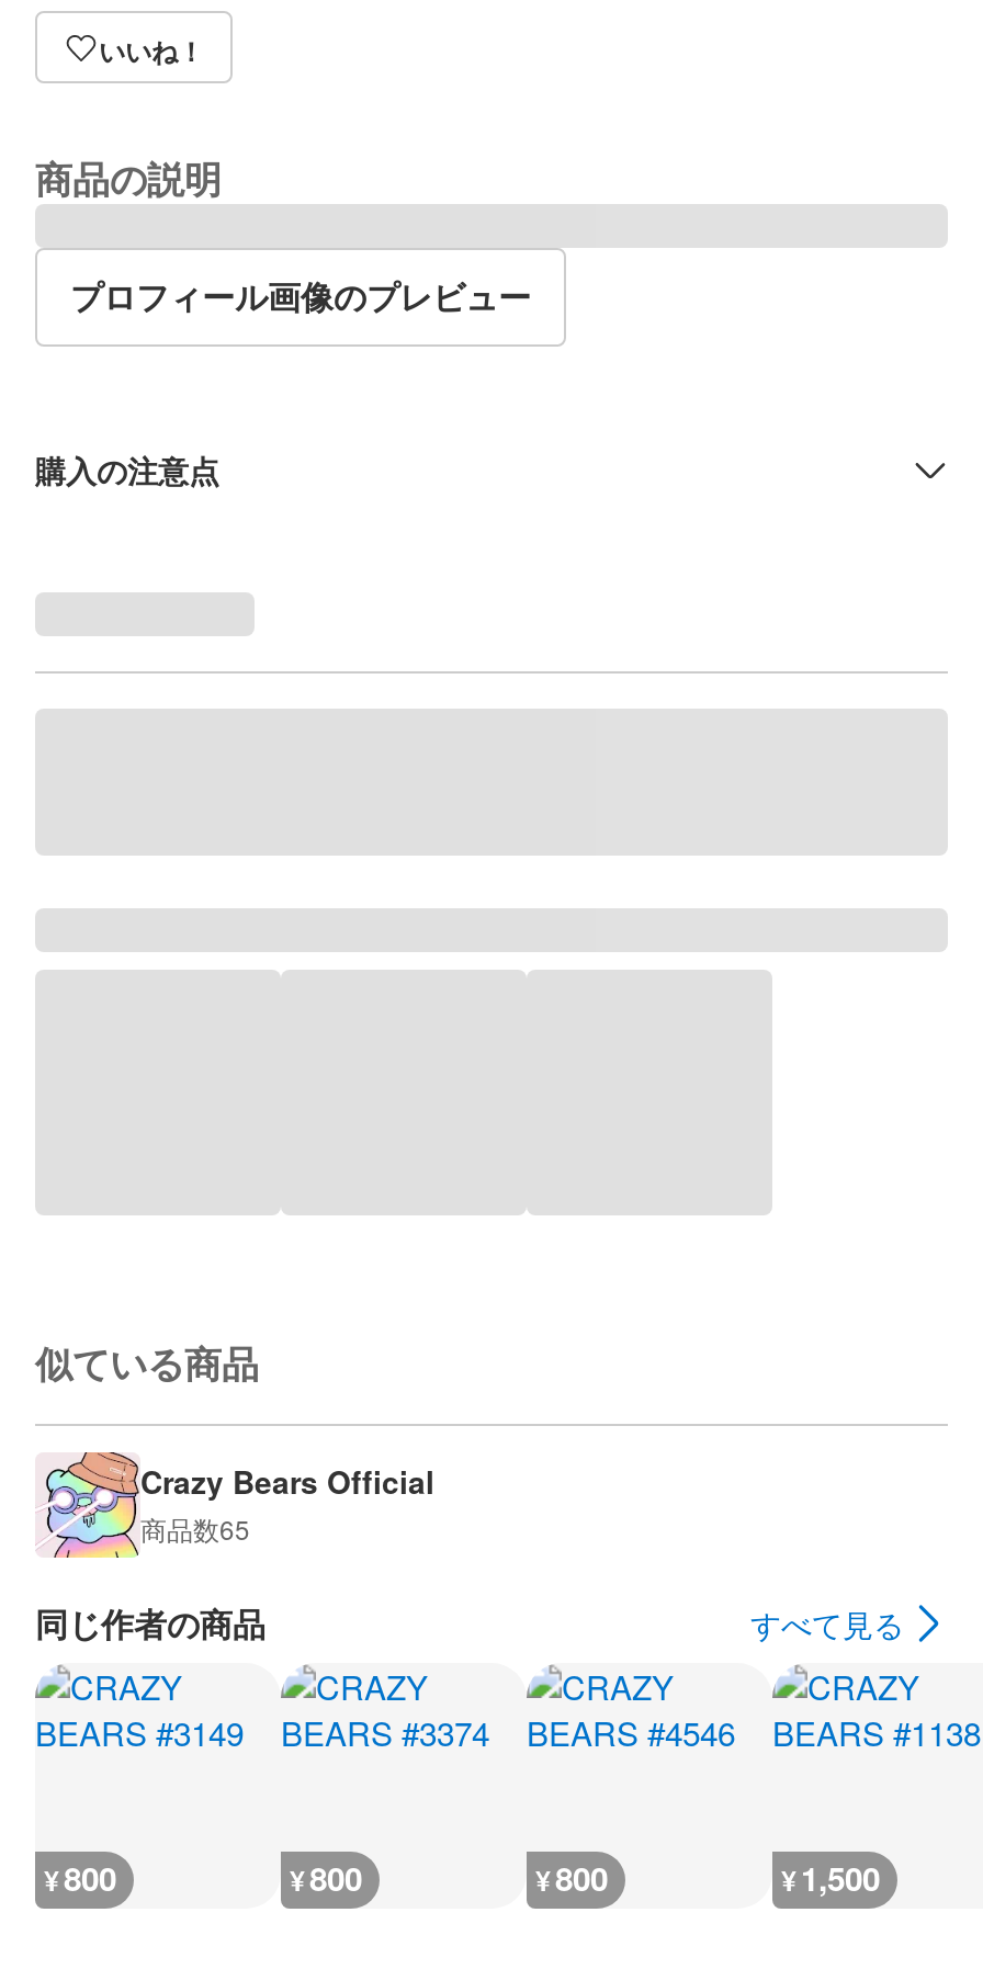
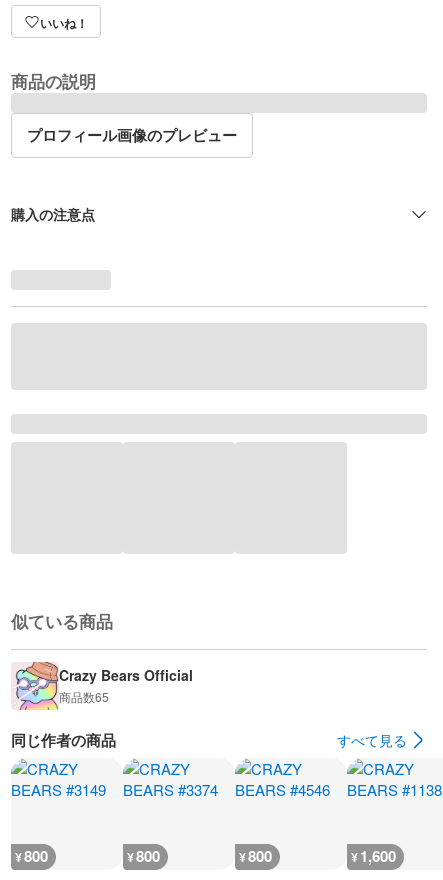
[781,1854,880,1902] ¥ 1,500 -> [351,845,396,867] ¥ 1,600

